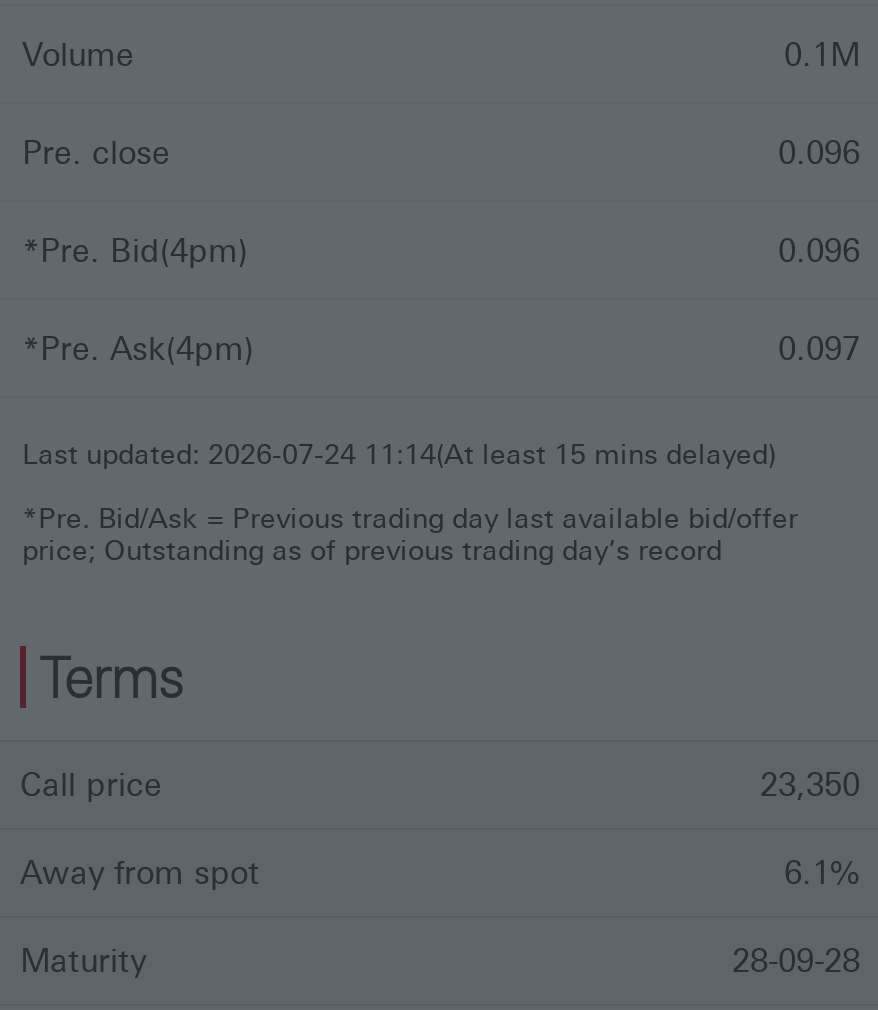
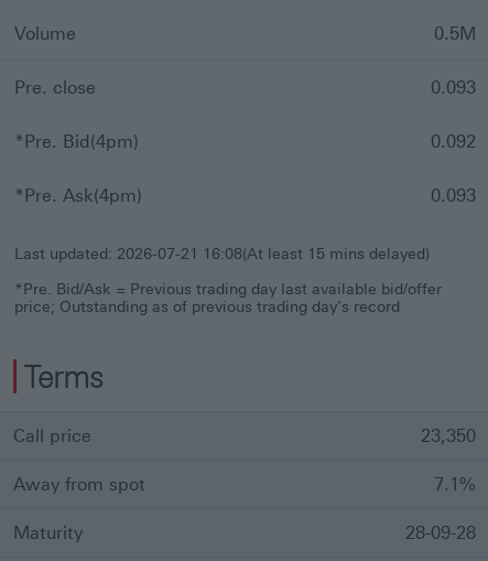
[784,34,860,74] 0.1M -> [434,22,476,44] 0.5M
[778,132,860,172] 0.096 -> [431,76,476,98] 0.093
[778,230,860,270] 0.096 -> [431,130,476,152] 0.092
[778,328,860,368] 0.097 -> [431,184,476,206] 0.093
[22,436,776,472] Last updated: 2026-07-24 11:14(At least 15 mins delayed) -> [14,244,430,263] Last updated: 2026-07-21 16:08(At least 15 mins delayed)
[784,852,860,892] 6.1% -> [434,473,476,495] 7.1%

